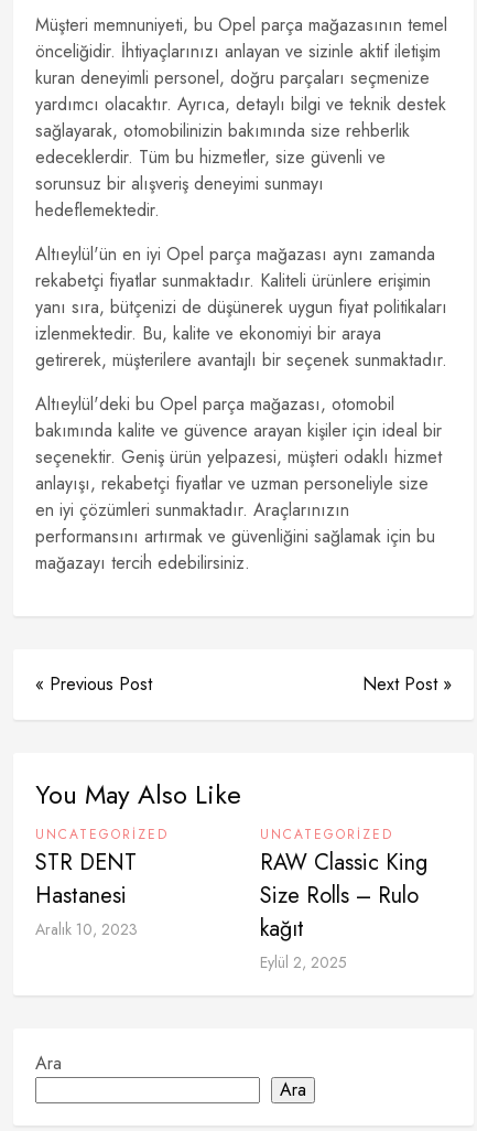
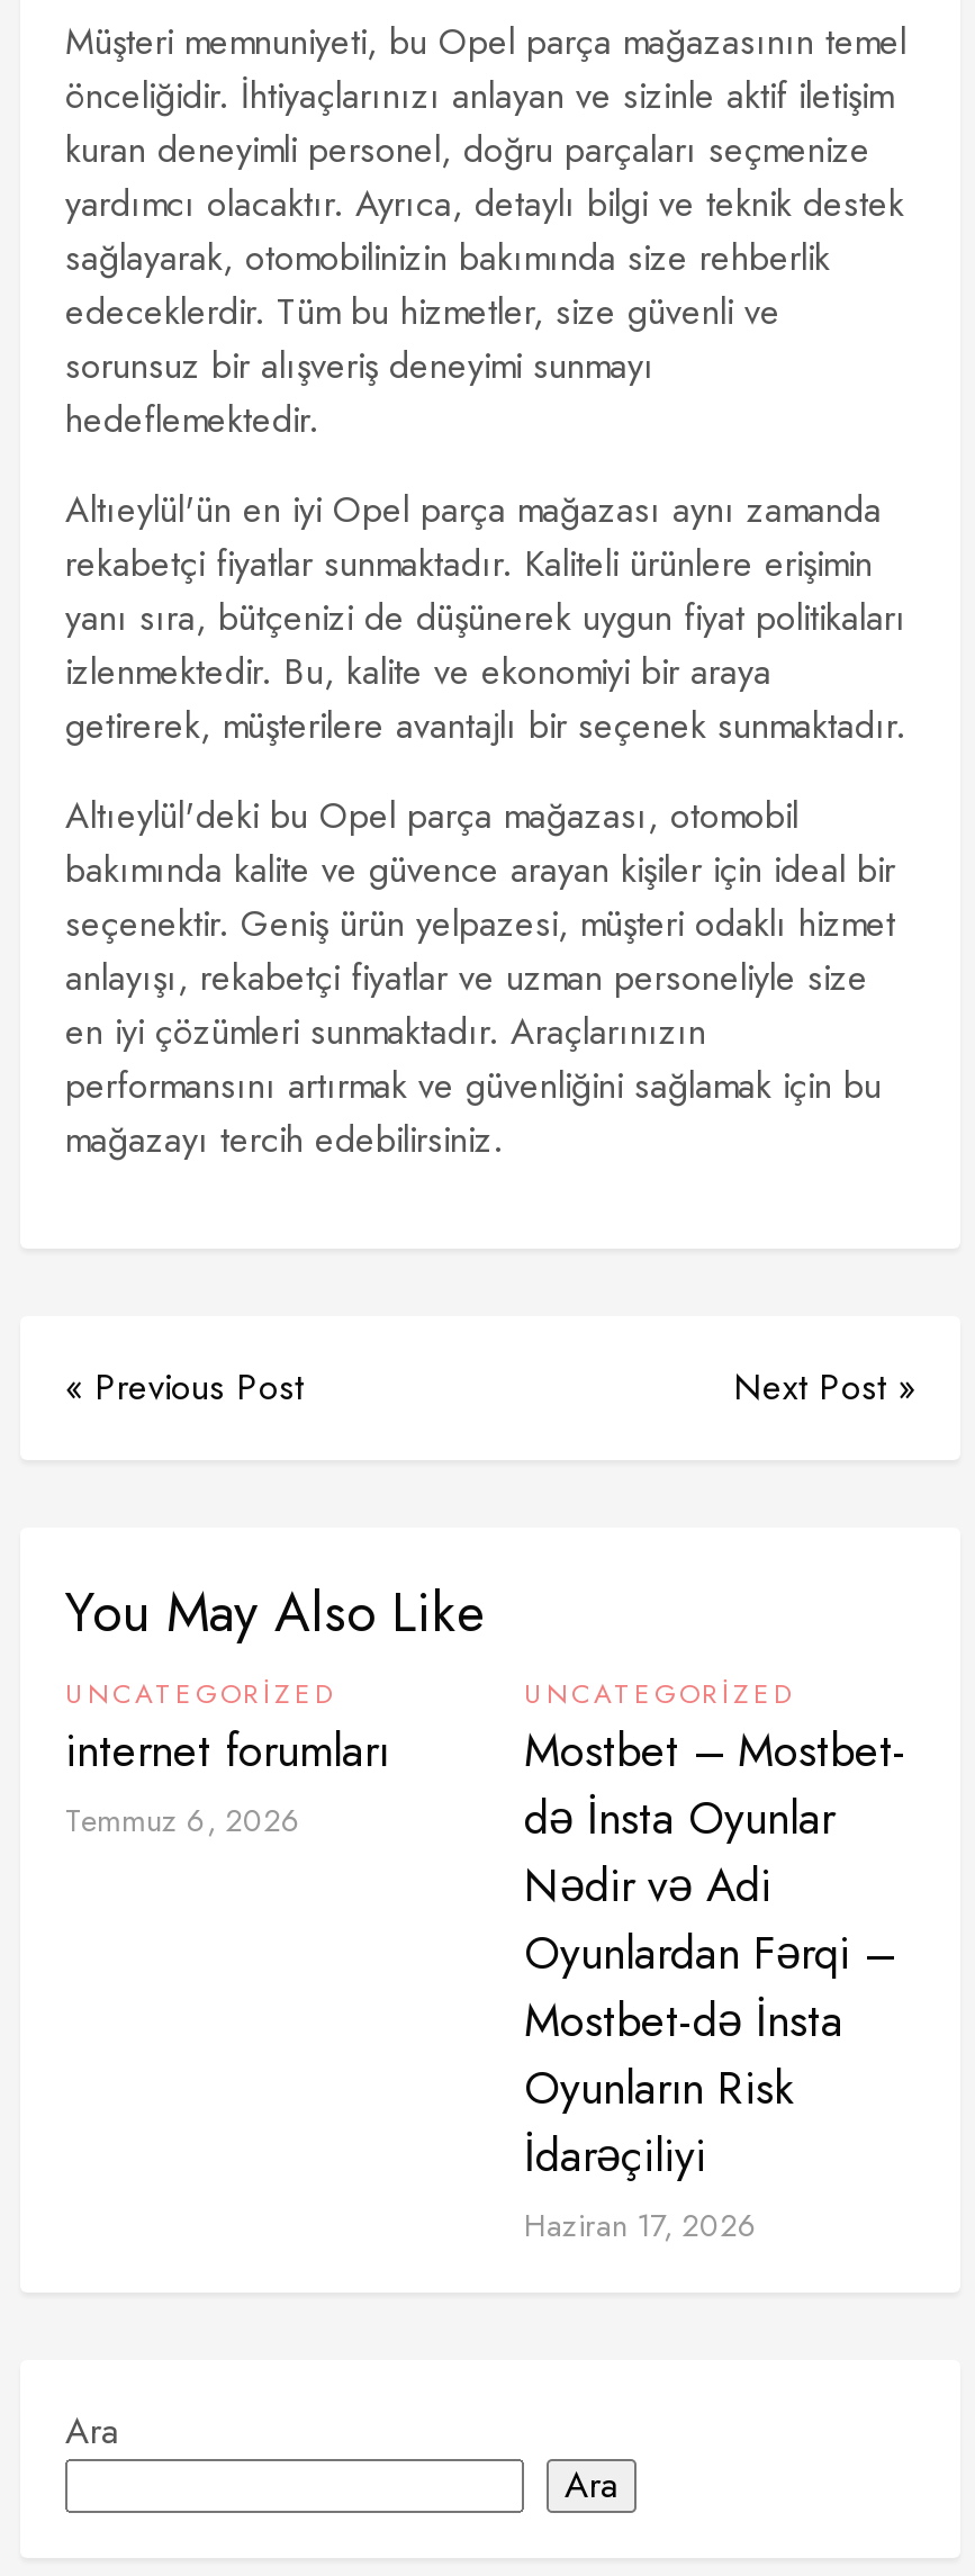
[35,847,138,940] STR DENT | Hastanesi | Aralık 10, 2023 -> [65,1719,389,1843] internet forumları | Temmuz 6, 2026
[260,847,427,973] RAW Classic King | Size Rolls – Rulo | kağıt | Eylül 2, 2025 -> [524,1719,906,2248] Mostbet – Mostbet- | də İnsta Oyunlar | Nədir və Adi | Oyunlardan Fərqi – | Mostbet-də İnsta | Oyunların Risk | İdarəçiliyi | Haziran 17, 2026

